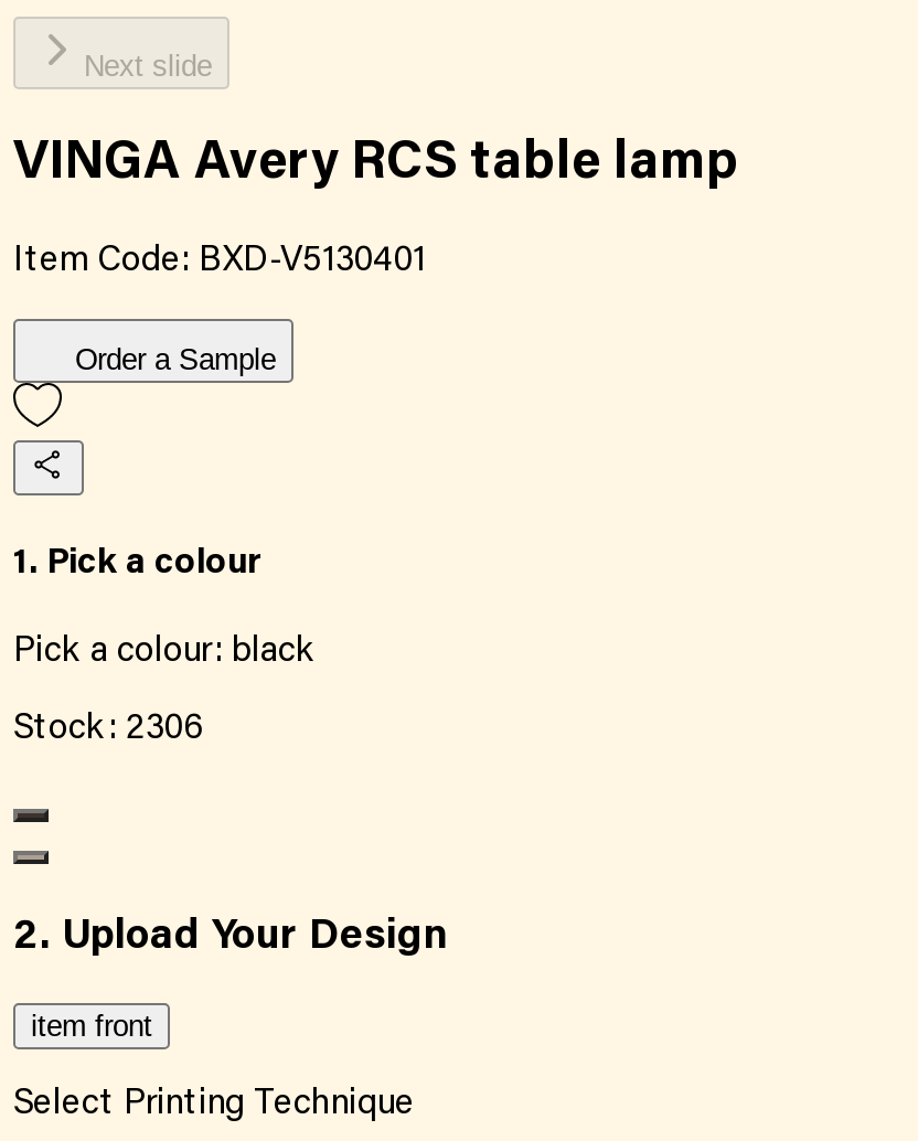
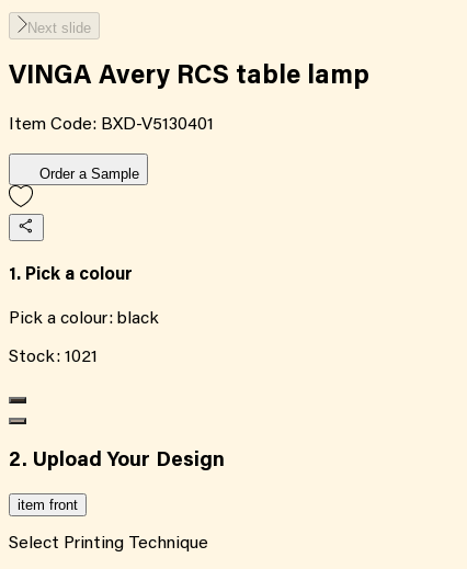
[13,711,203,747] Stock: 2306 -> [9,348,98,366] Stock: 1021

